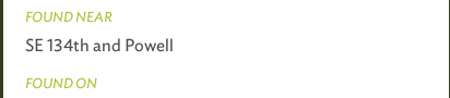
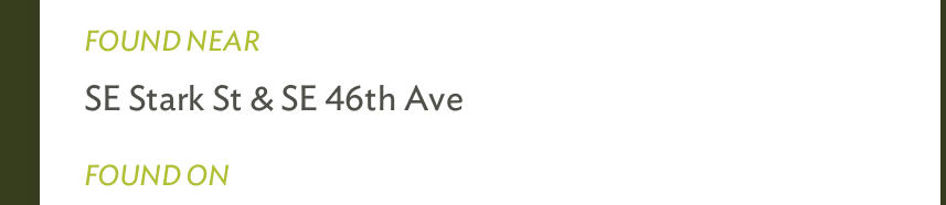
[25,35,174,56] SE 134th and Powell -> [84,78,464,120] SE Stark St & SE 46th Ave

